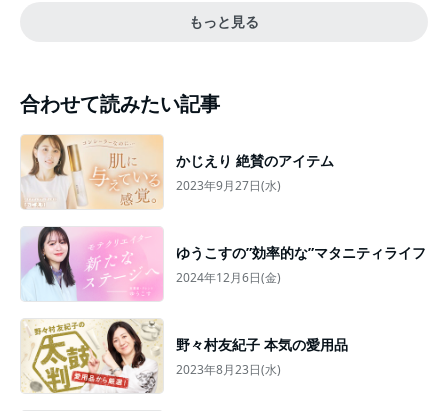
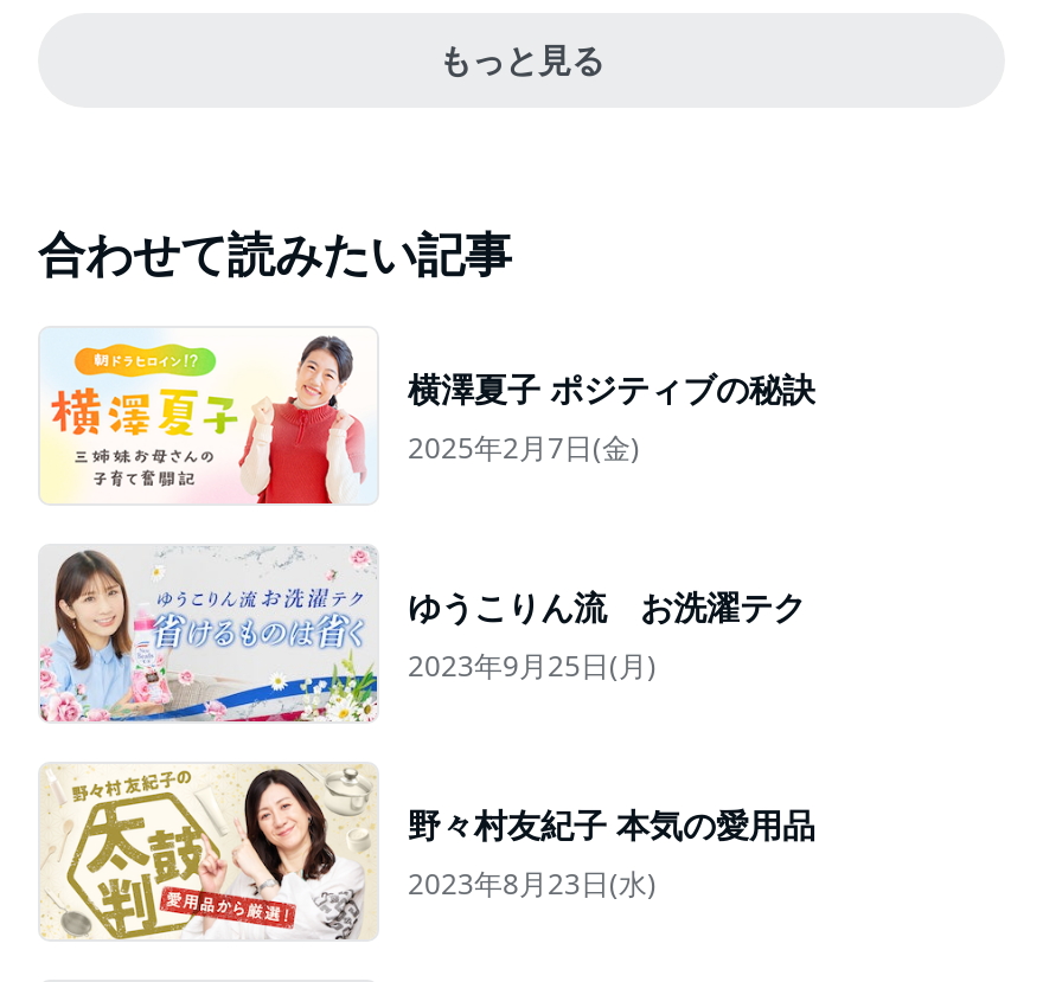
[20,134,334,210] [image] | かじえり 絶賛のアイテム | 2023年9月27日(水) -> [40,328,815,506] [image] | 横澤夏子 ポジティブの秘訣 | 2025年2月7日(金)
[21,226,426,301] [image] | ゆうこすの”効率的な”マタニティライフ | 2024年12月6日(金) -> [38,546,806,724] [image] | ゆうこりん流 お洗濯テク | 2023年9月25日(月)

